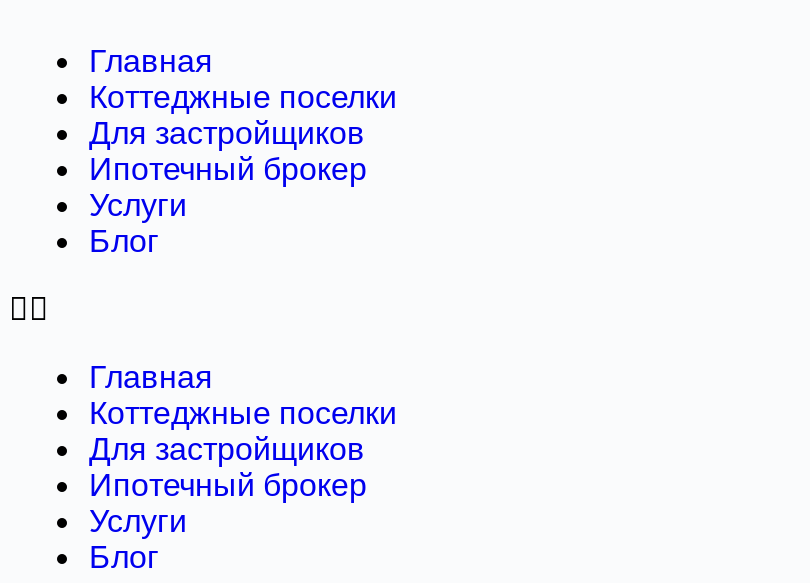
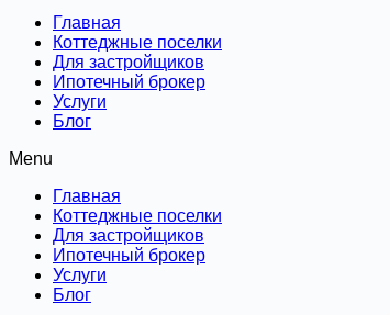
none -> [9,150,53,168] Menu

